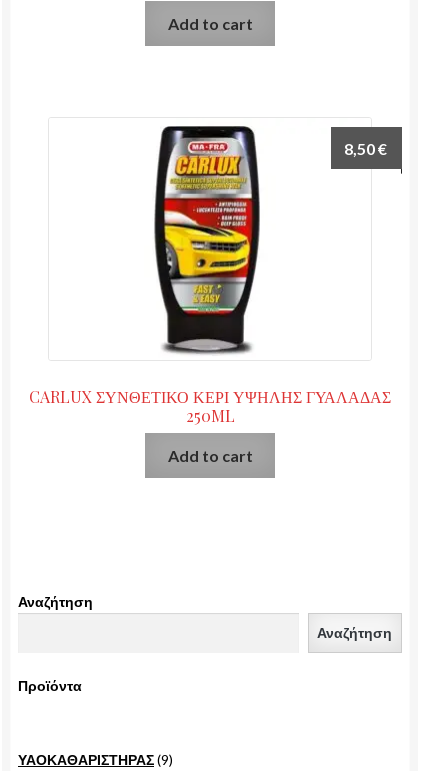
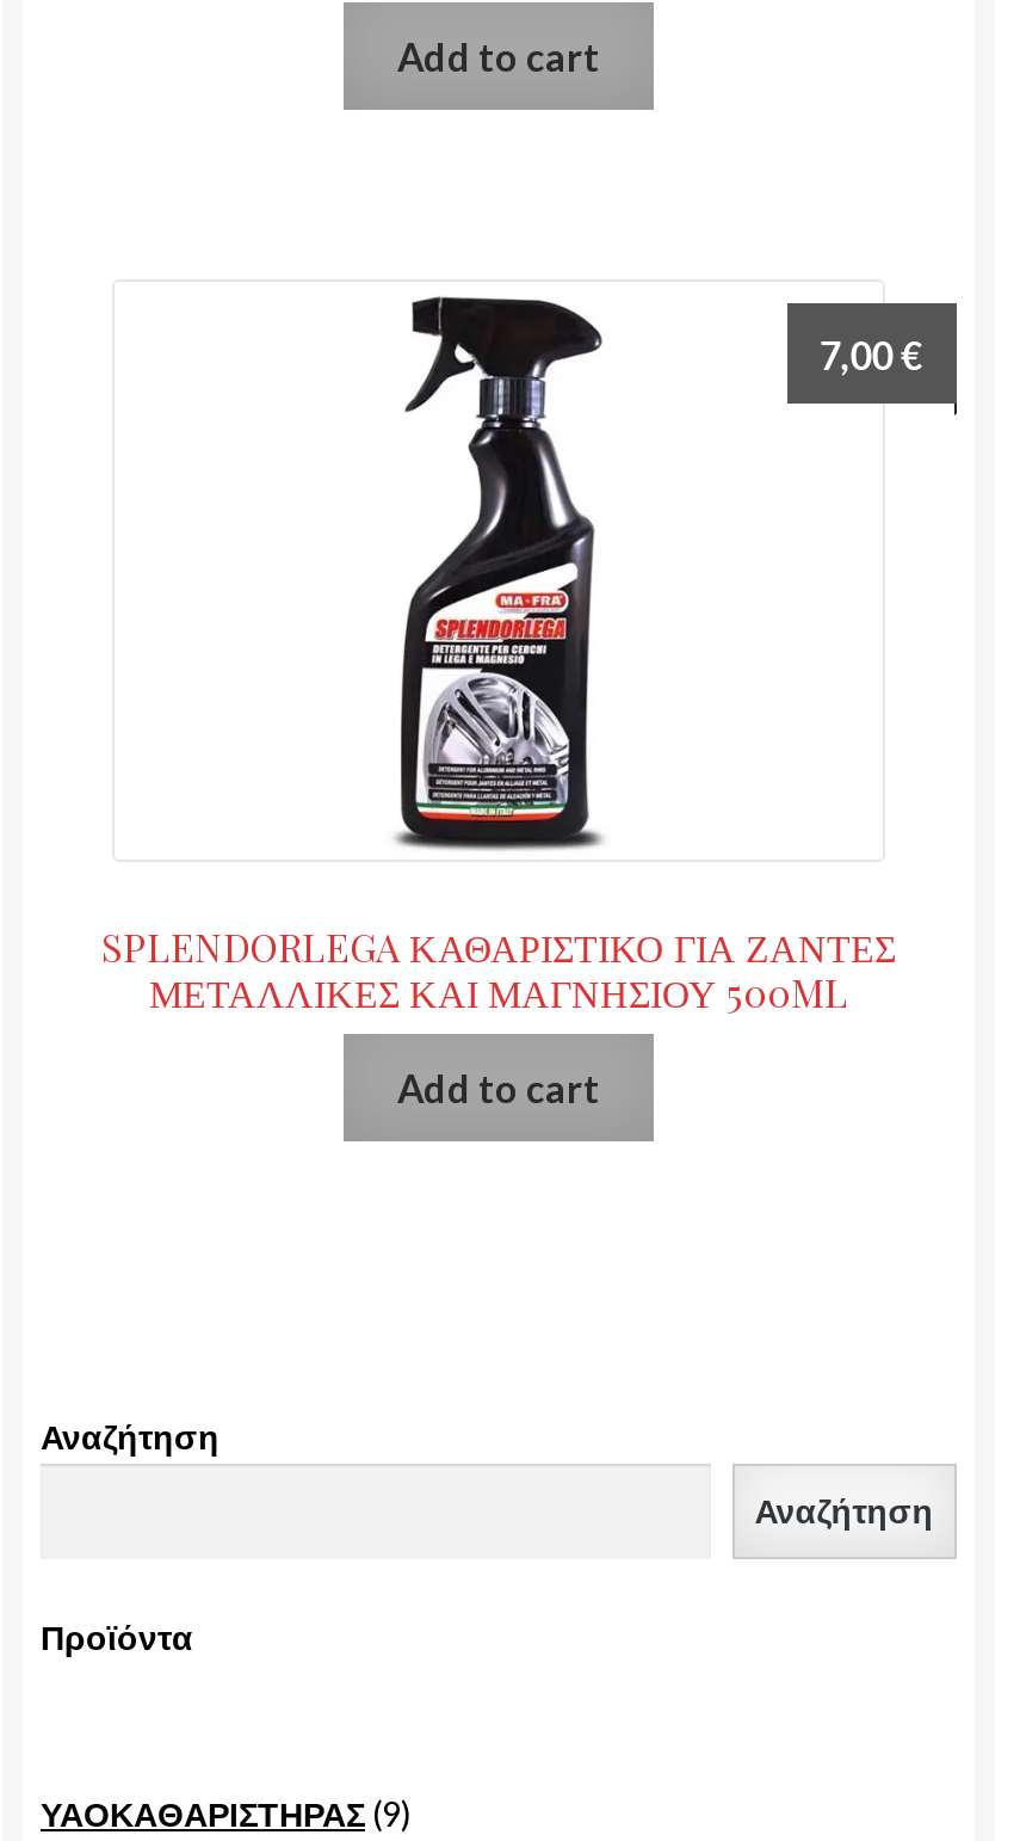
[29,125,391,426] [image] | CARLUX ΣΥΝΘΕΤΙΚΟ ΚΕΡΙ ΥΨΗΛΗΣ ΓΥΑΛΑΔΑΣ | 250ML -> [101,296,896,1016] [image] | SPLENDORLEGA ΚΑΘΑΡΙΣΤΙΚΟ ΓΙΑ ΖΑΝΤΕΣ | ΜΕΤΑΛΛΙΚΕΣ ΚΑΙ ΜΑΓΝΗΣΙΟΥ 500ML
[344,139,387,158] 8,50€ -> [819,331,922,376] 7,00€

